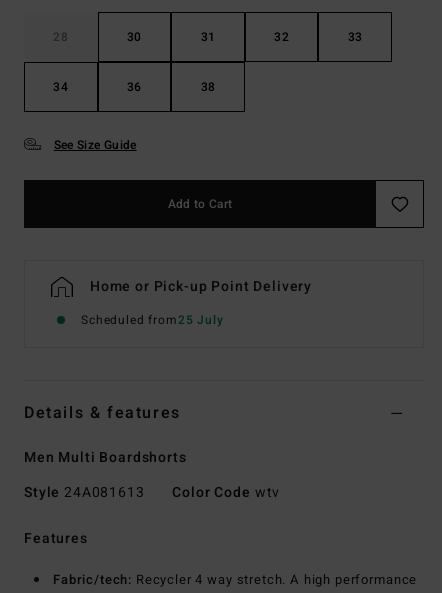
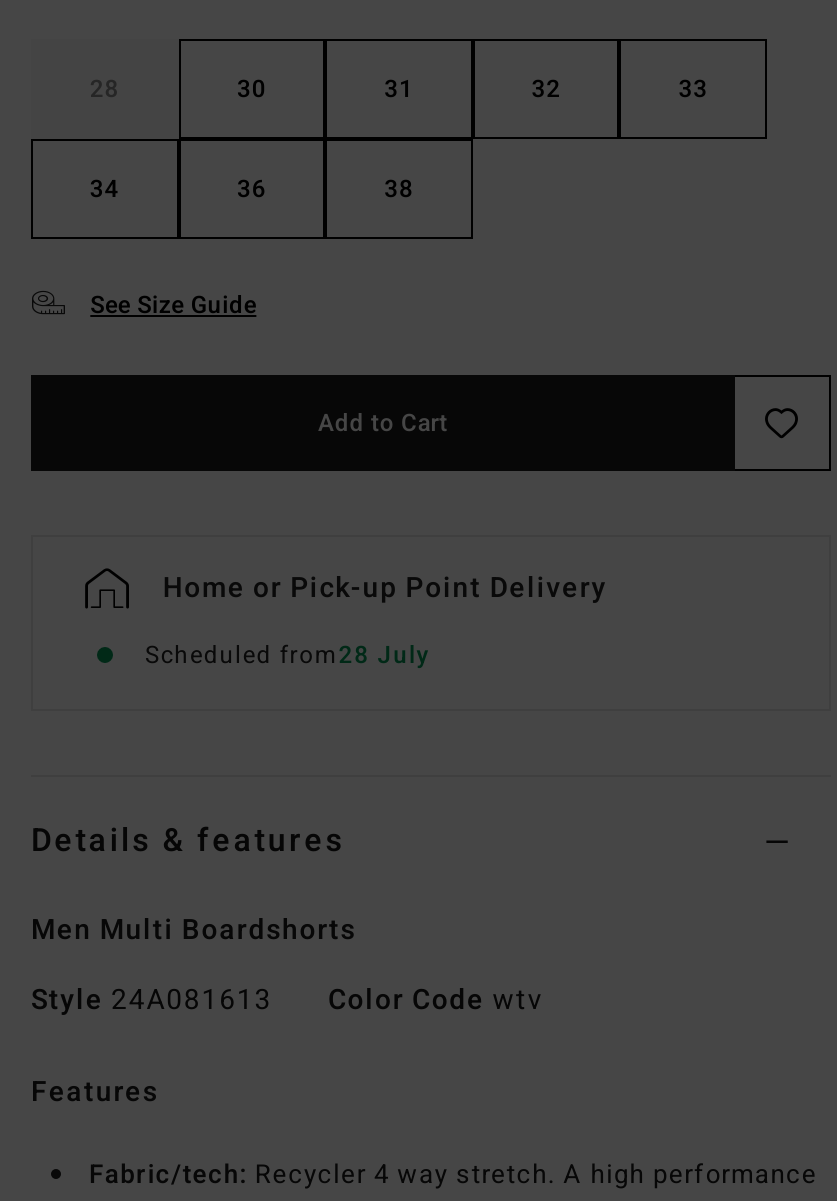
[81,311,224,329] Scheduled from25 July -> [145,638,430,674] Scheduled from28 July

